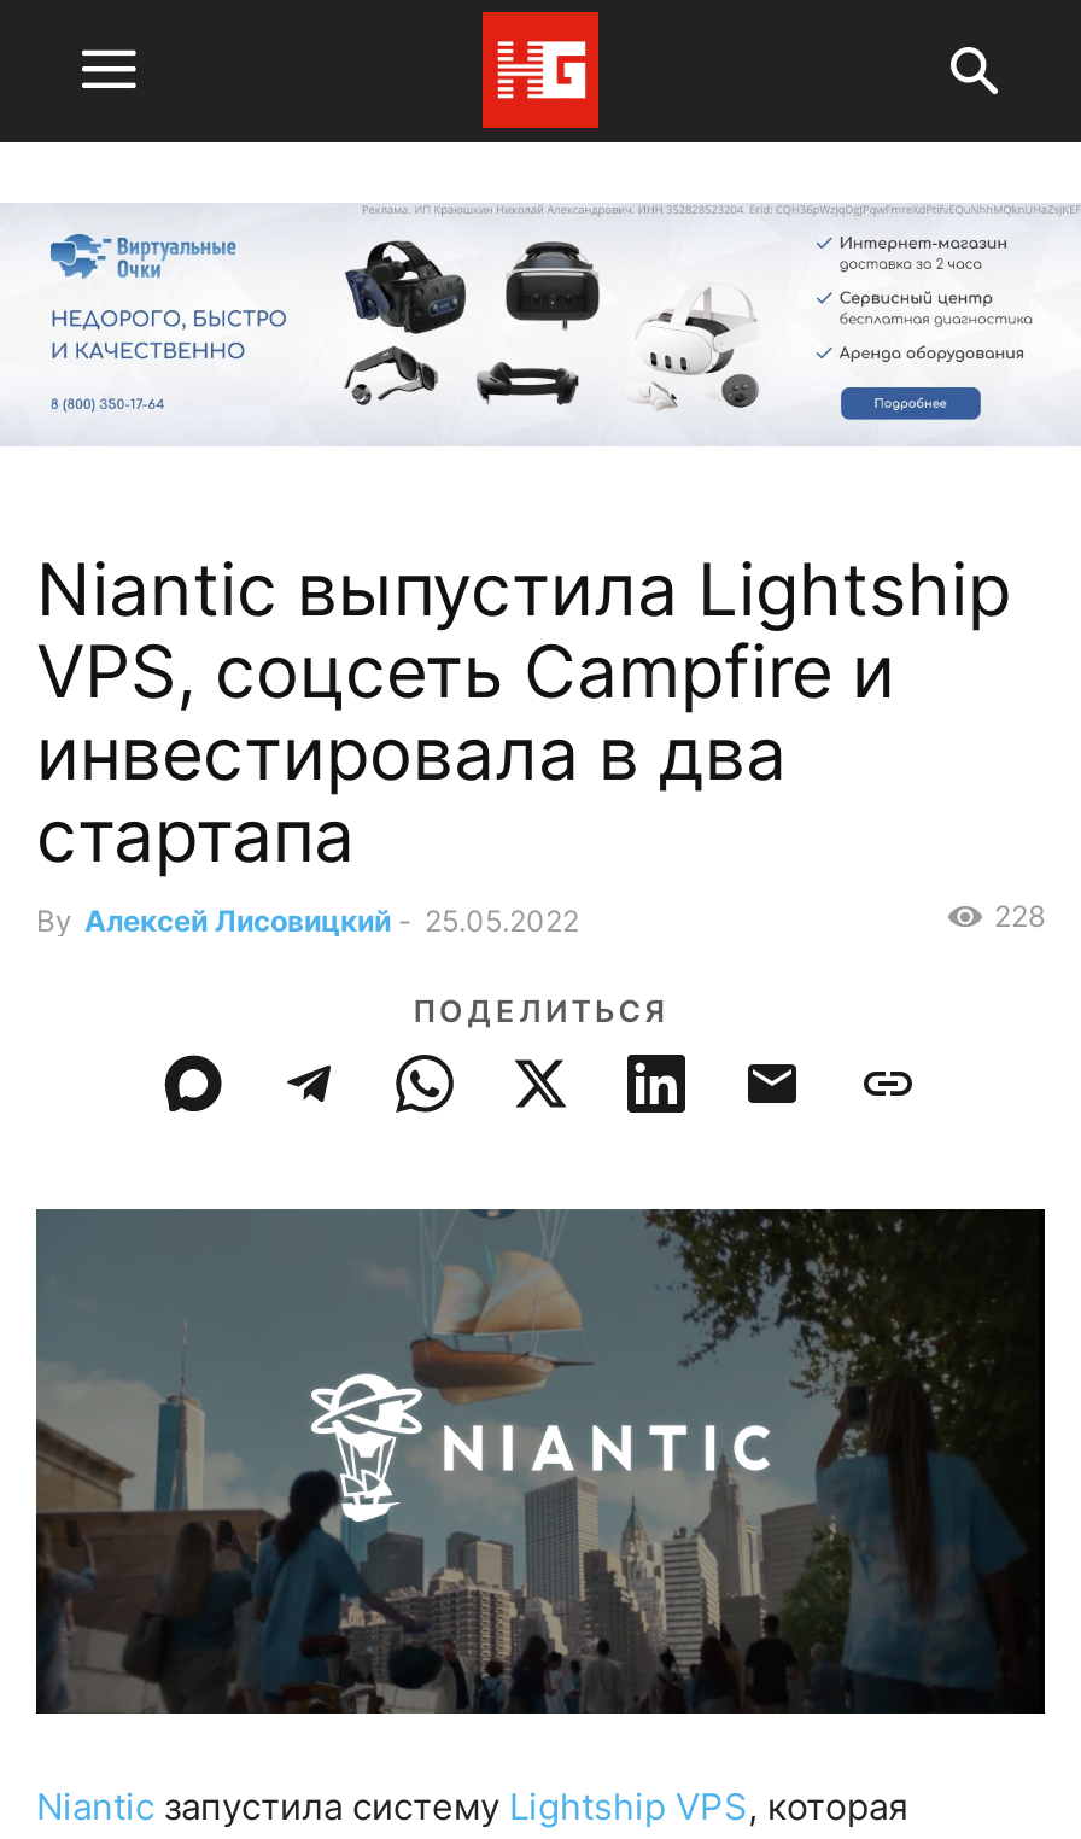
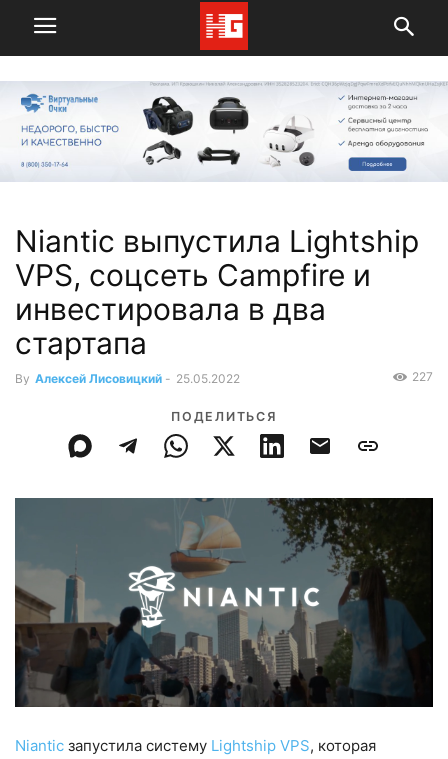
[994,897,1045,933] 228 -> [412,369,433,384] 227

